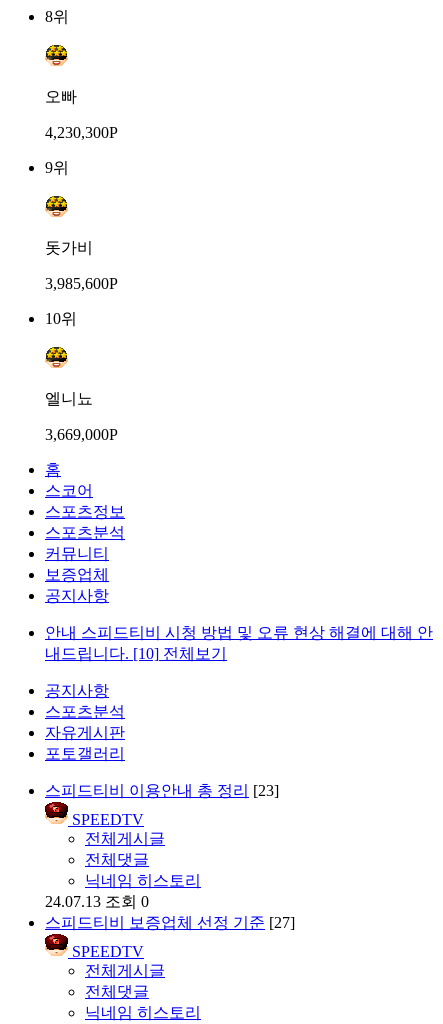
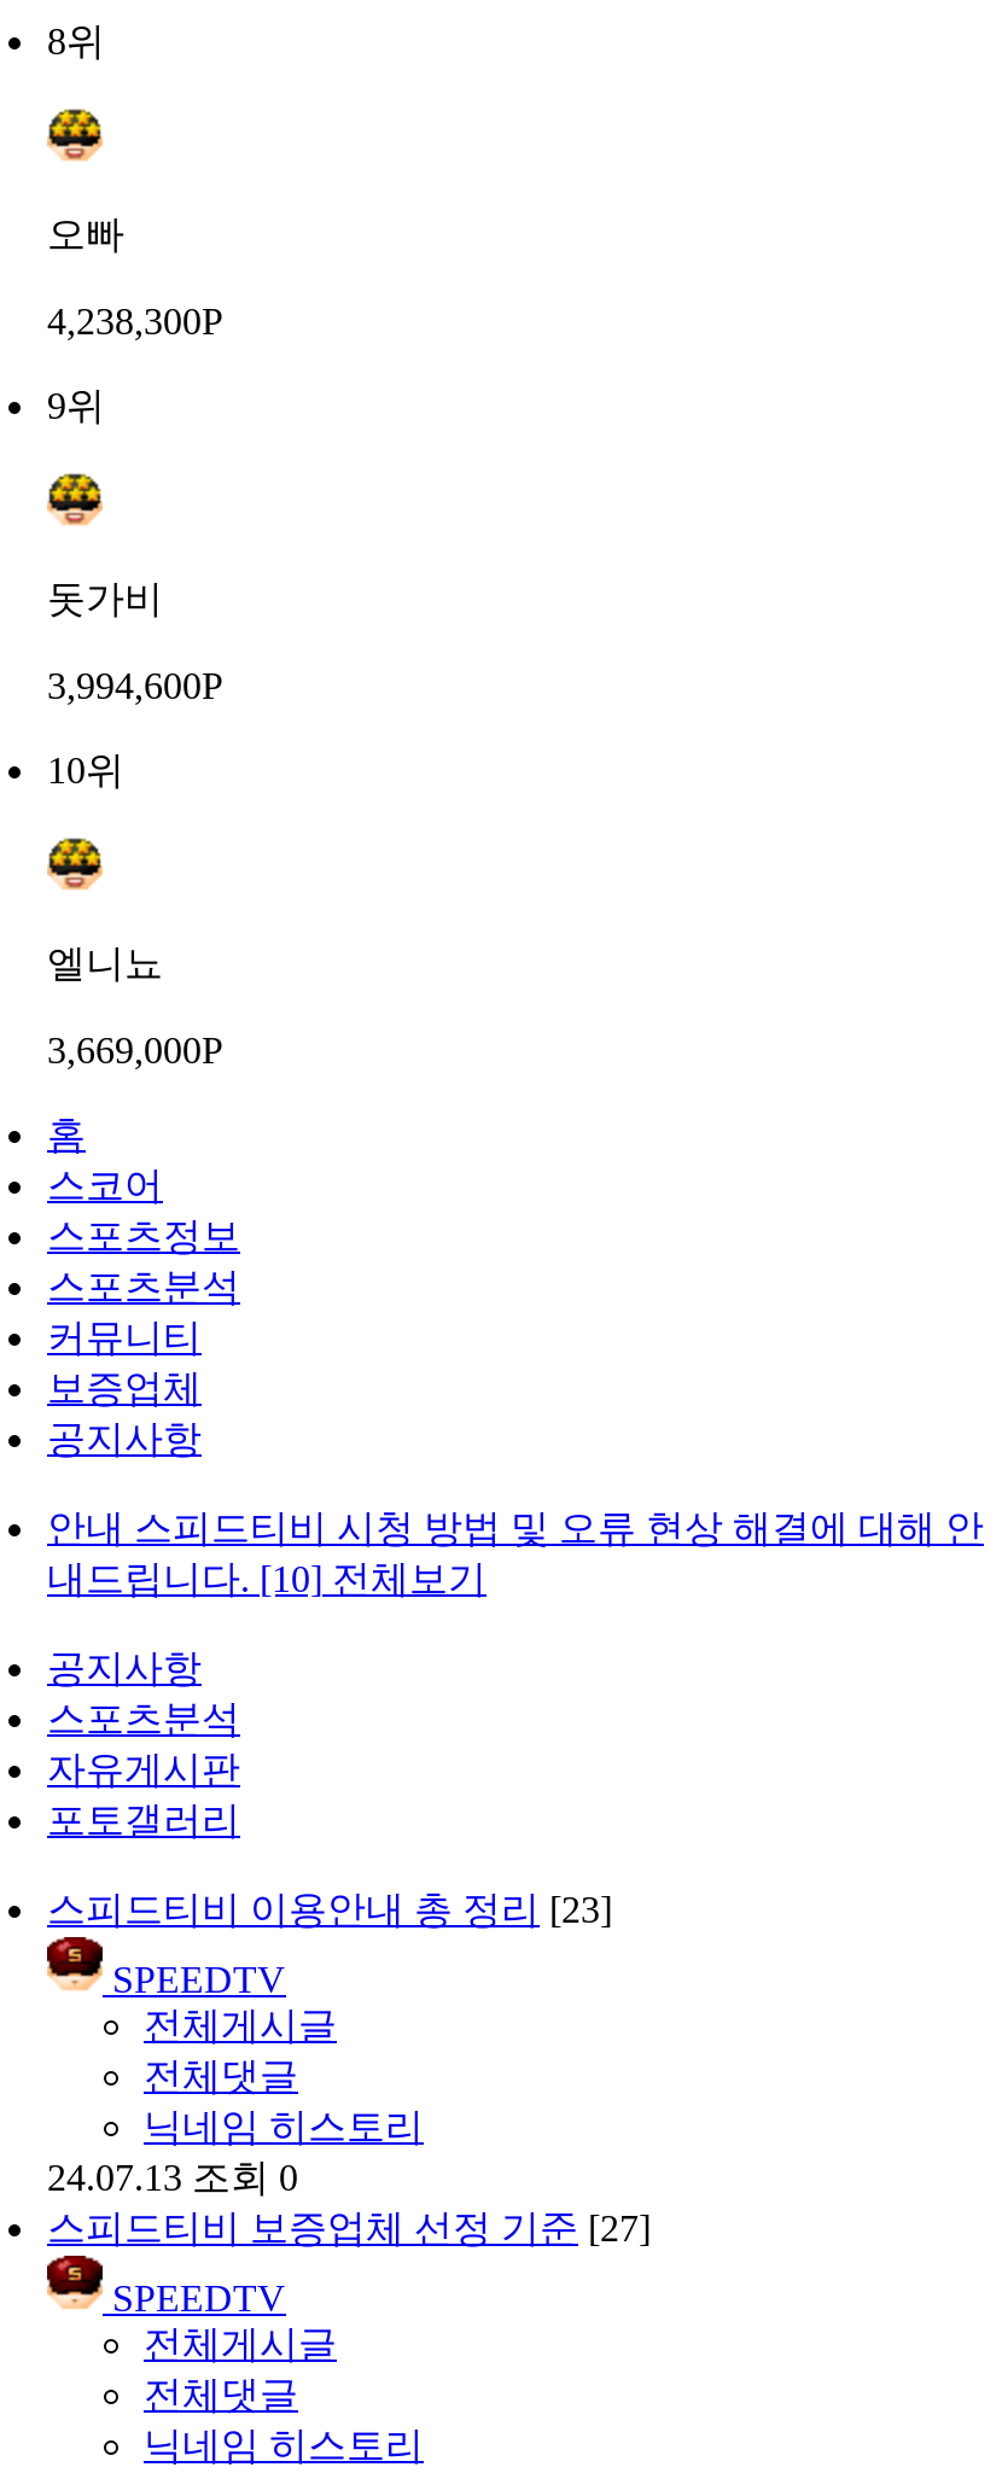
[45,124,118,141] 4,230,300P -> [47,301,223,343] 4,238,300P
[45,275,118,292] 3,985,600P -> [47,666,223,707] 3,994,600P

